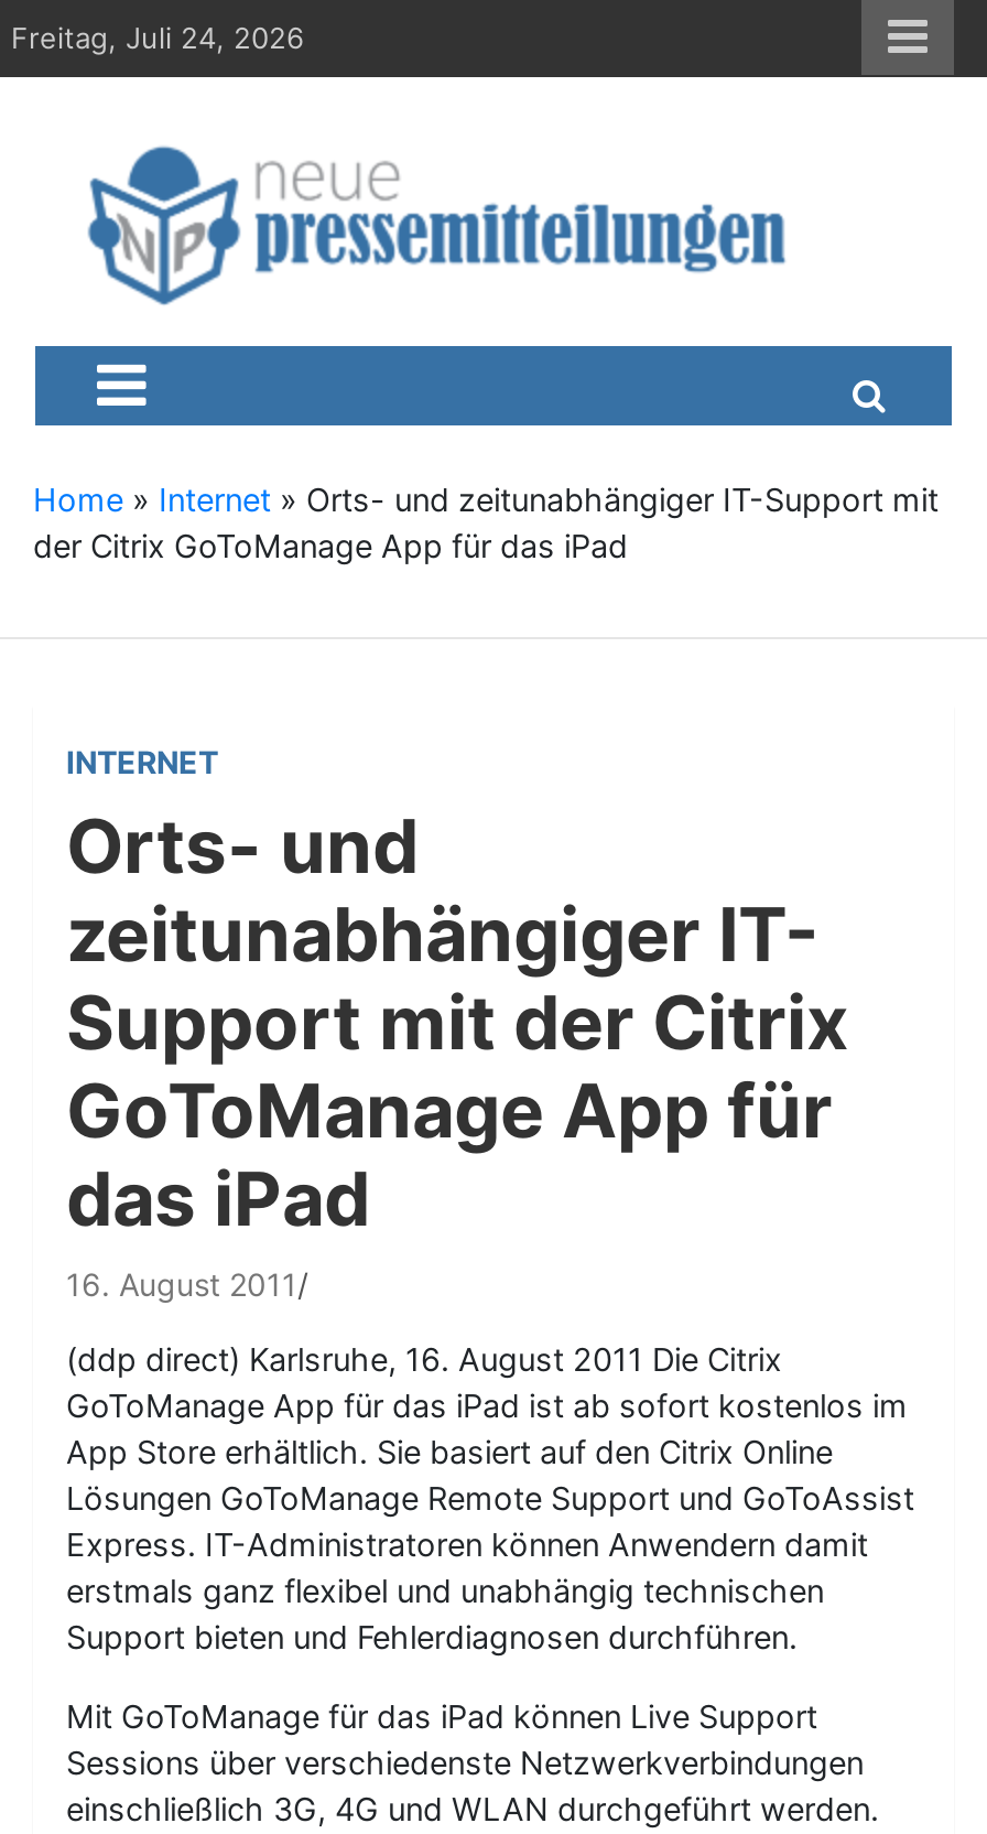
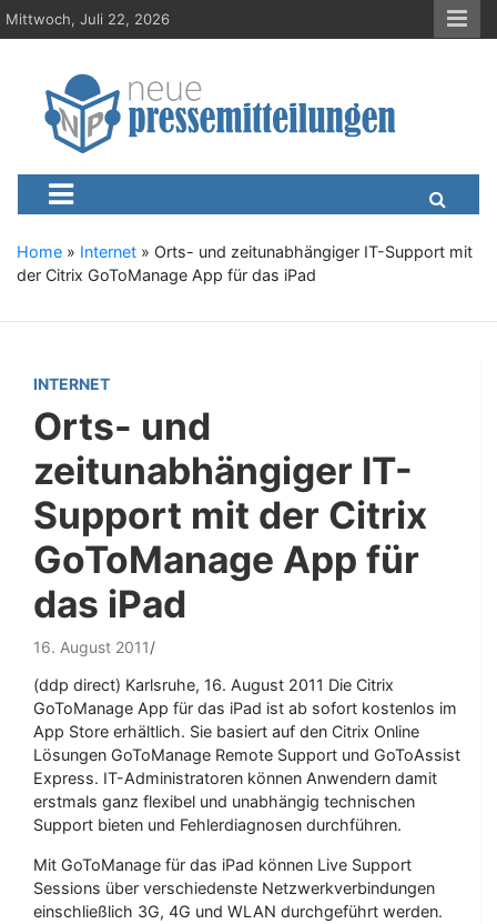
[11,20,304,55] Freitag, Juli 24, 2026 -> [6,10,170,28] Mittwoch, Juli 22, 2026

